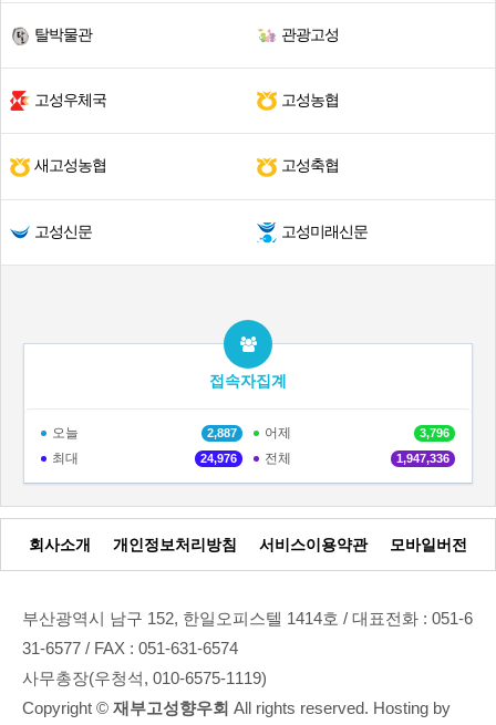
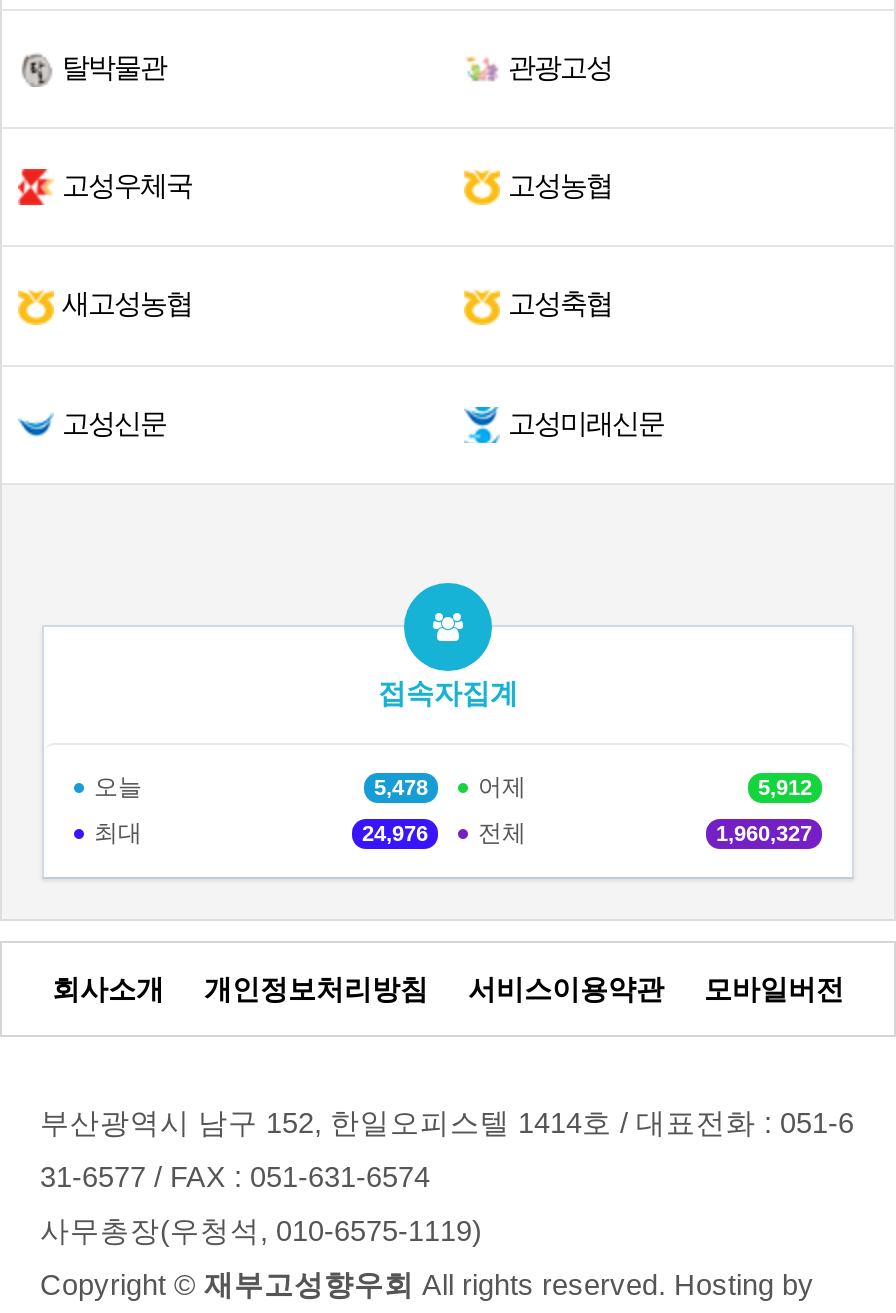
[207,426,237,439] 2,887 -> [374,775,428,799] 5,478
[420,426,449,439] 3,796 -> [758,775,812,799] 5,912
[396,452,449,465] 1,947,336 -> [716,821,812,845] 1,960,327

